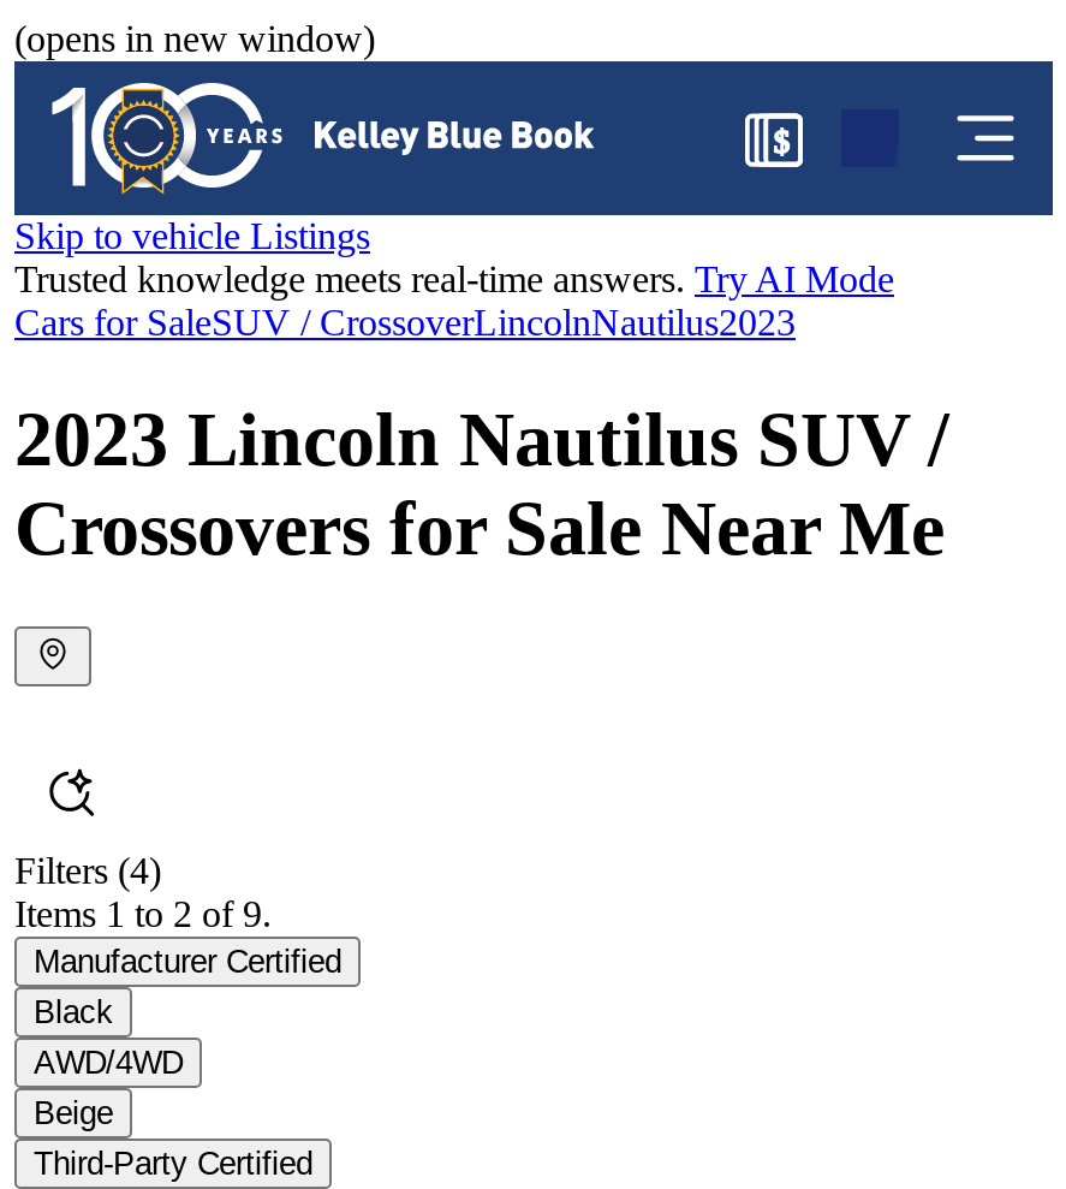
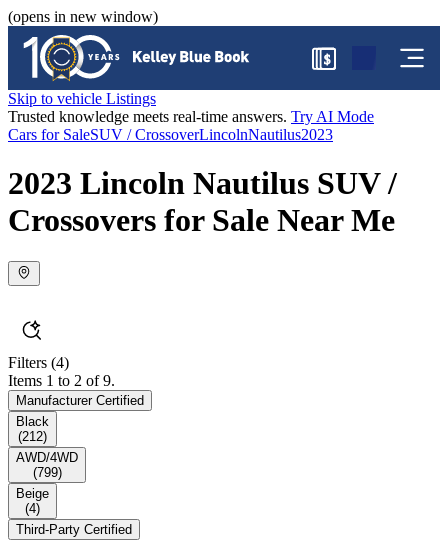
none -> [18,429,47,444] (212)
none -> [32,465,61,480] (799)
none -> [25,501,40,516] (4)

